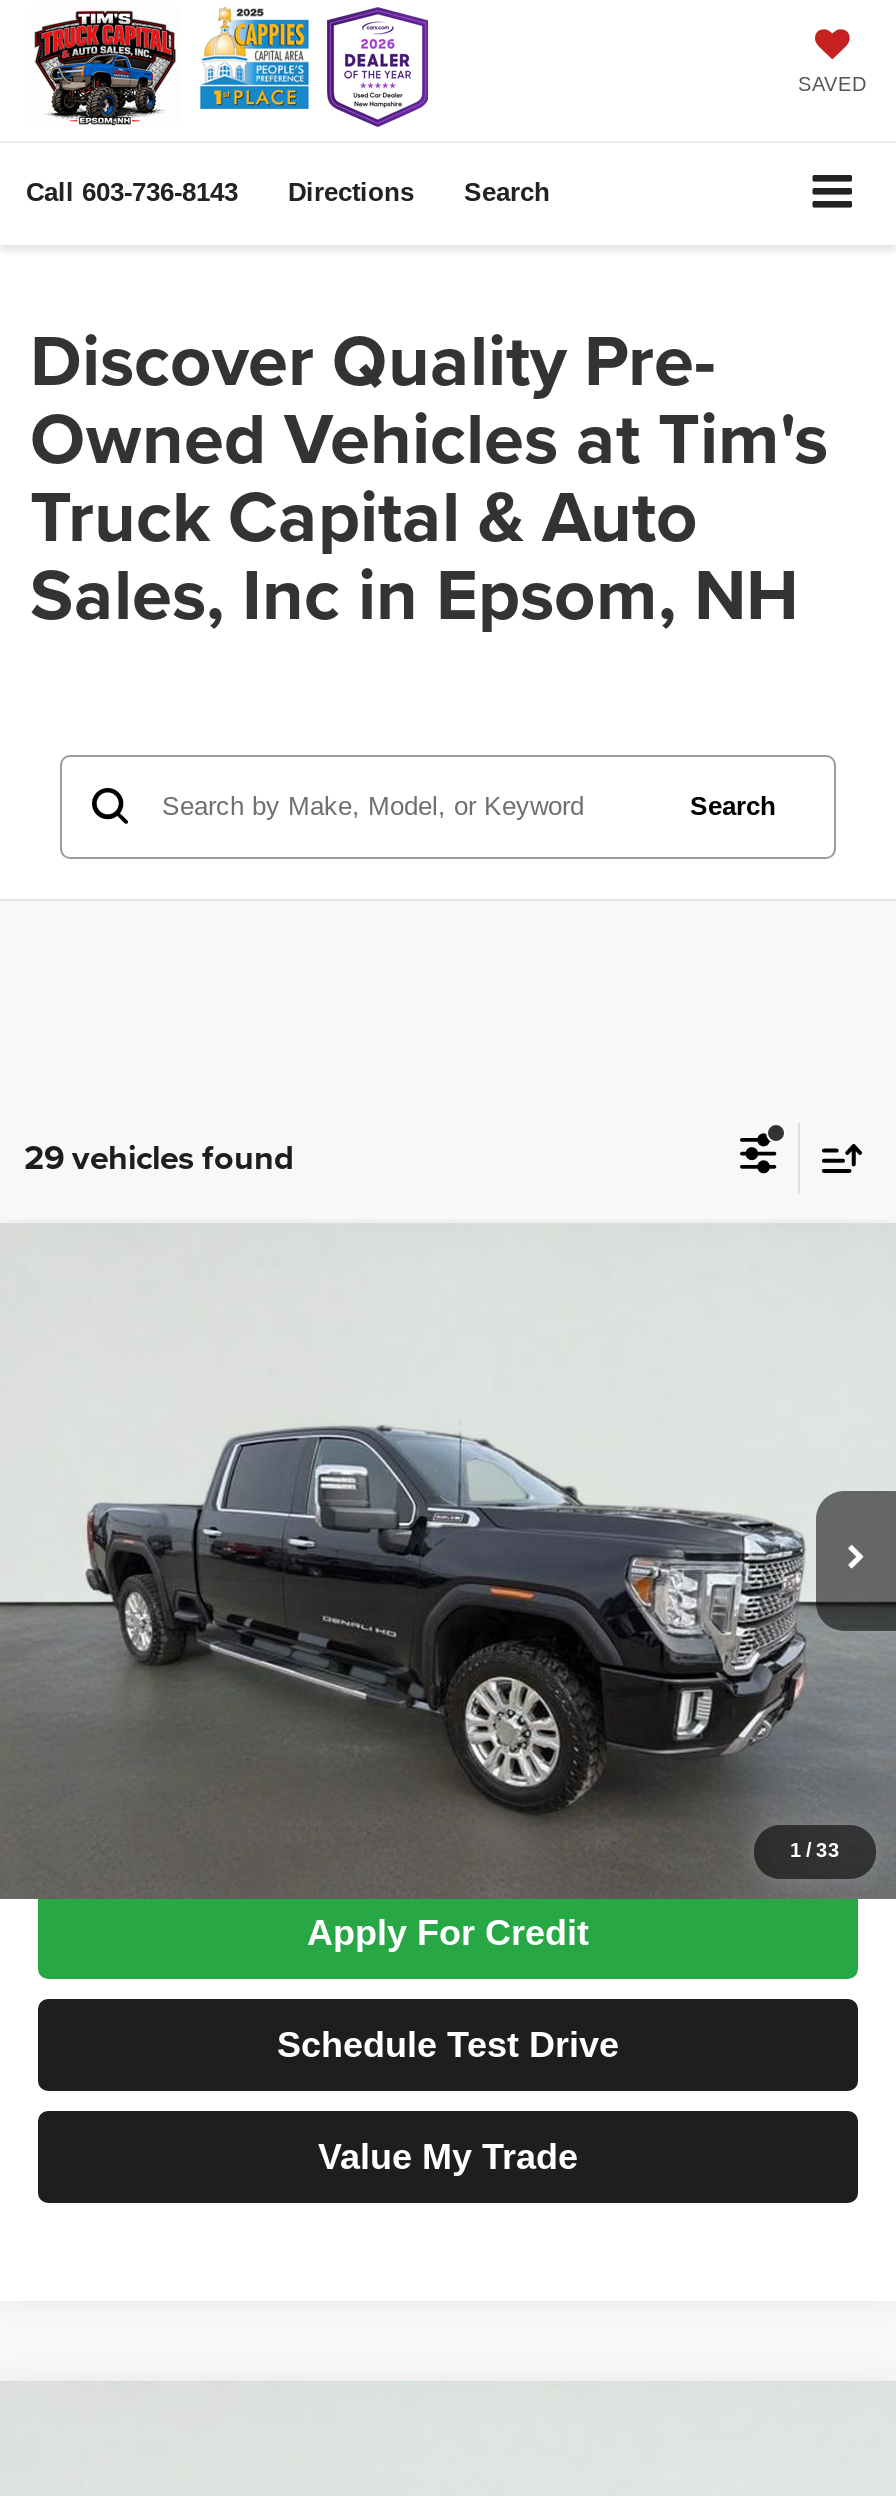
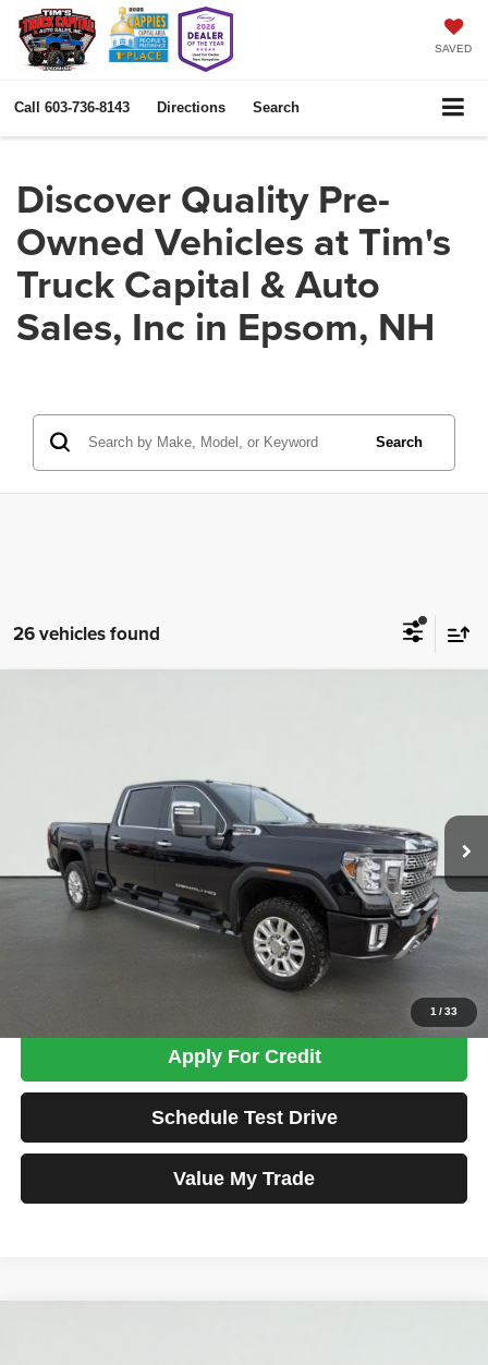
[24,1132,294,1180] 29 vehicles found -> [13,620,160,646] 26 vehicles found

